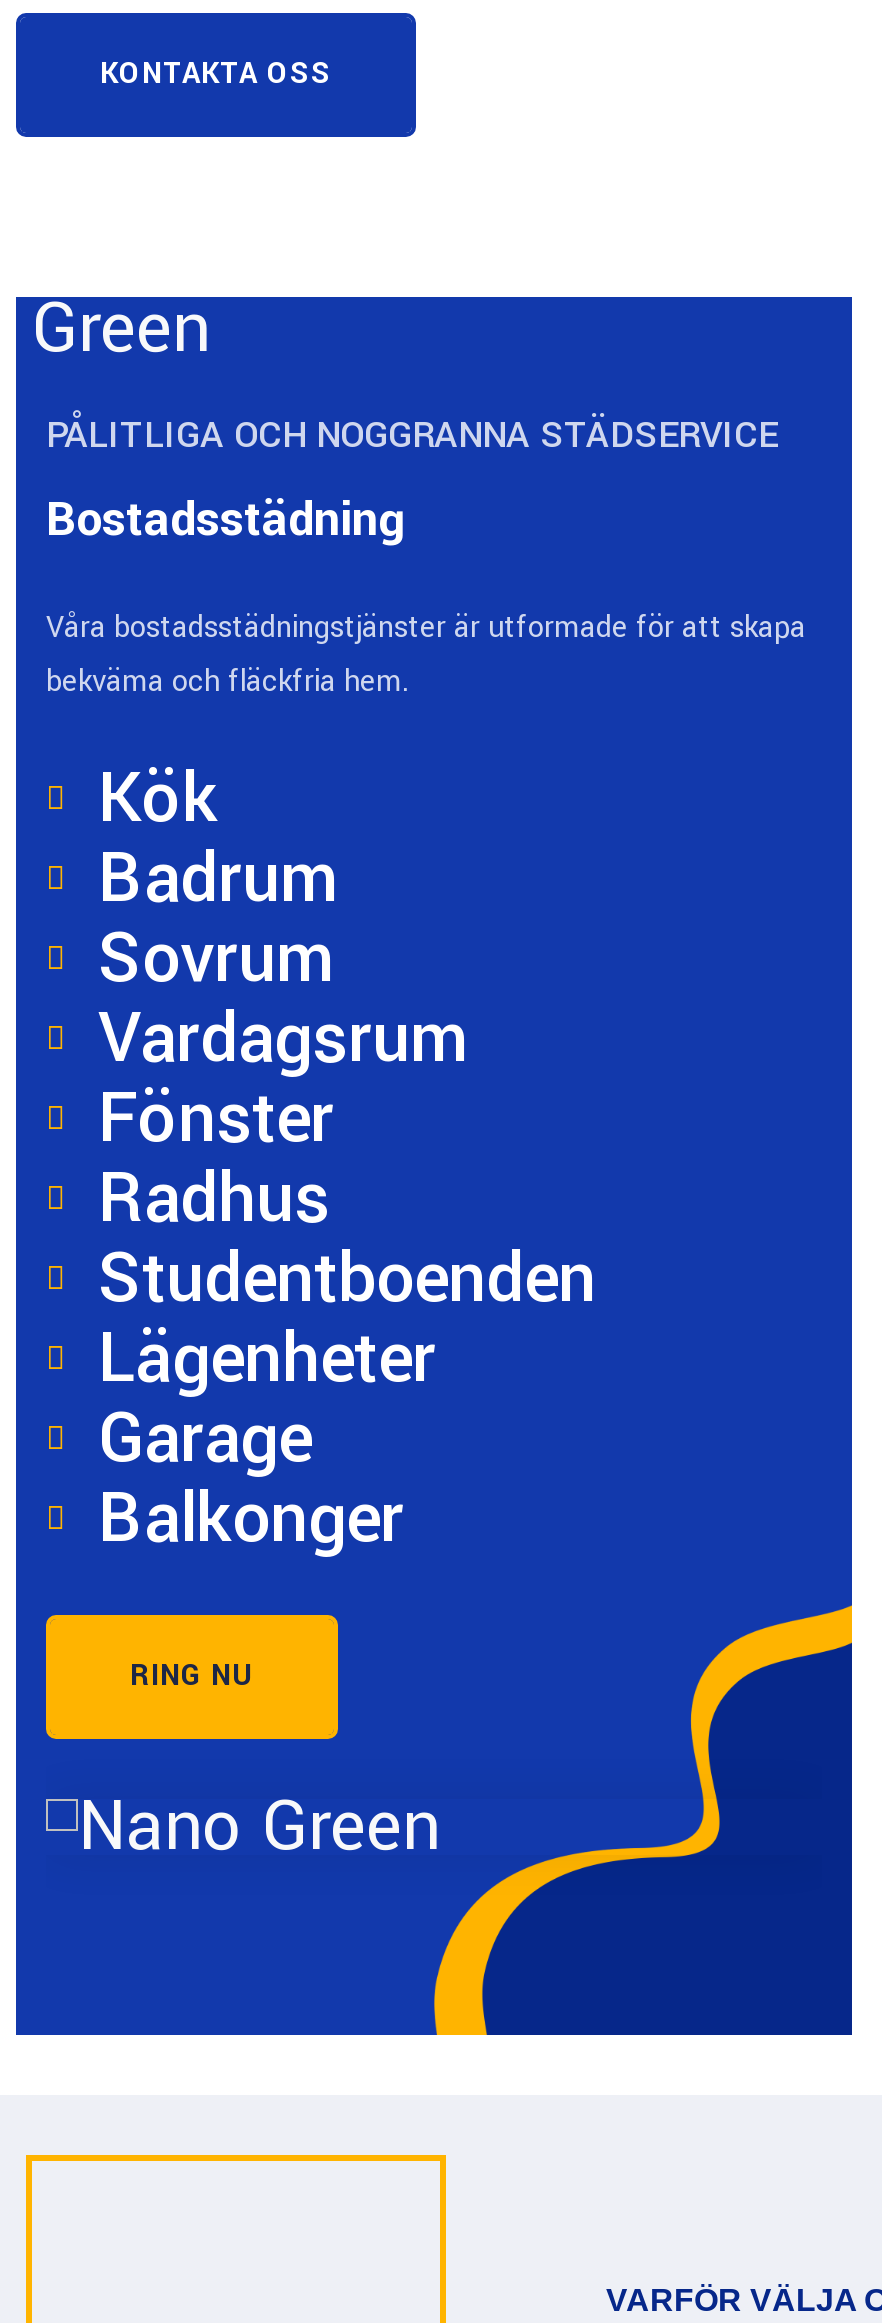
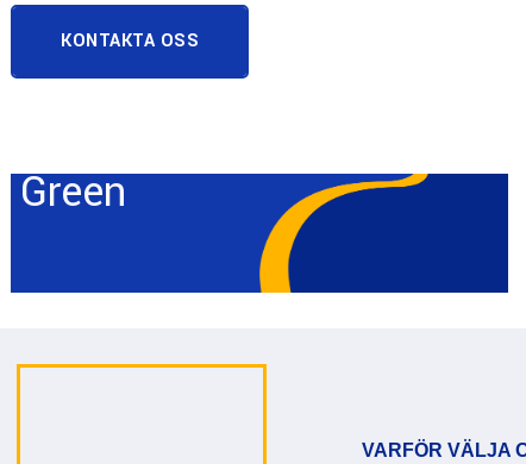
[14,295,854,1889] [image] | PÅLITLIGA OCH NOGGRANNA STÄDSERVICE | Bostadsstädning | Våra bostadsstädningstjänster är utformade för att skapa | bekväma och fläckfria hem. | Kök | Badrum | Sovrum | Vardagsrum | Fönster | Radhus | Studentboenden | Lägenheter | Garage | Balkonger | RING NU -> none

